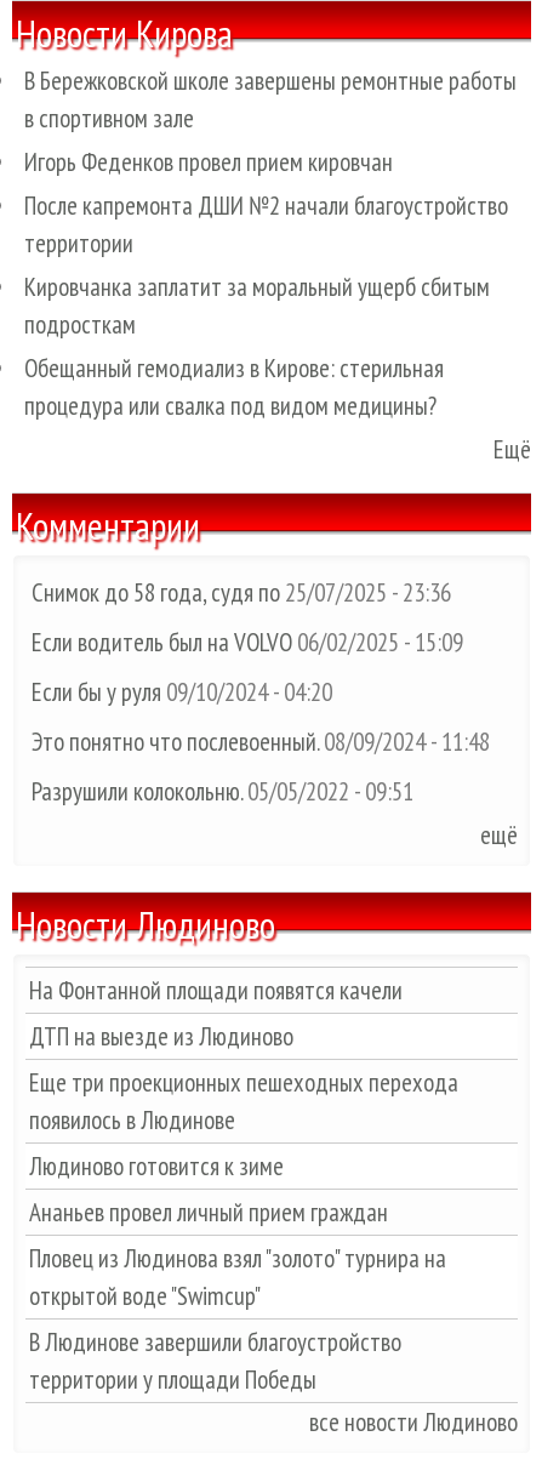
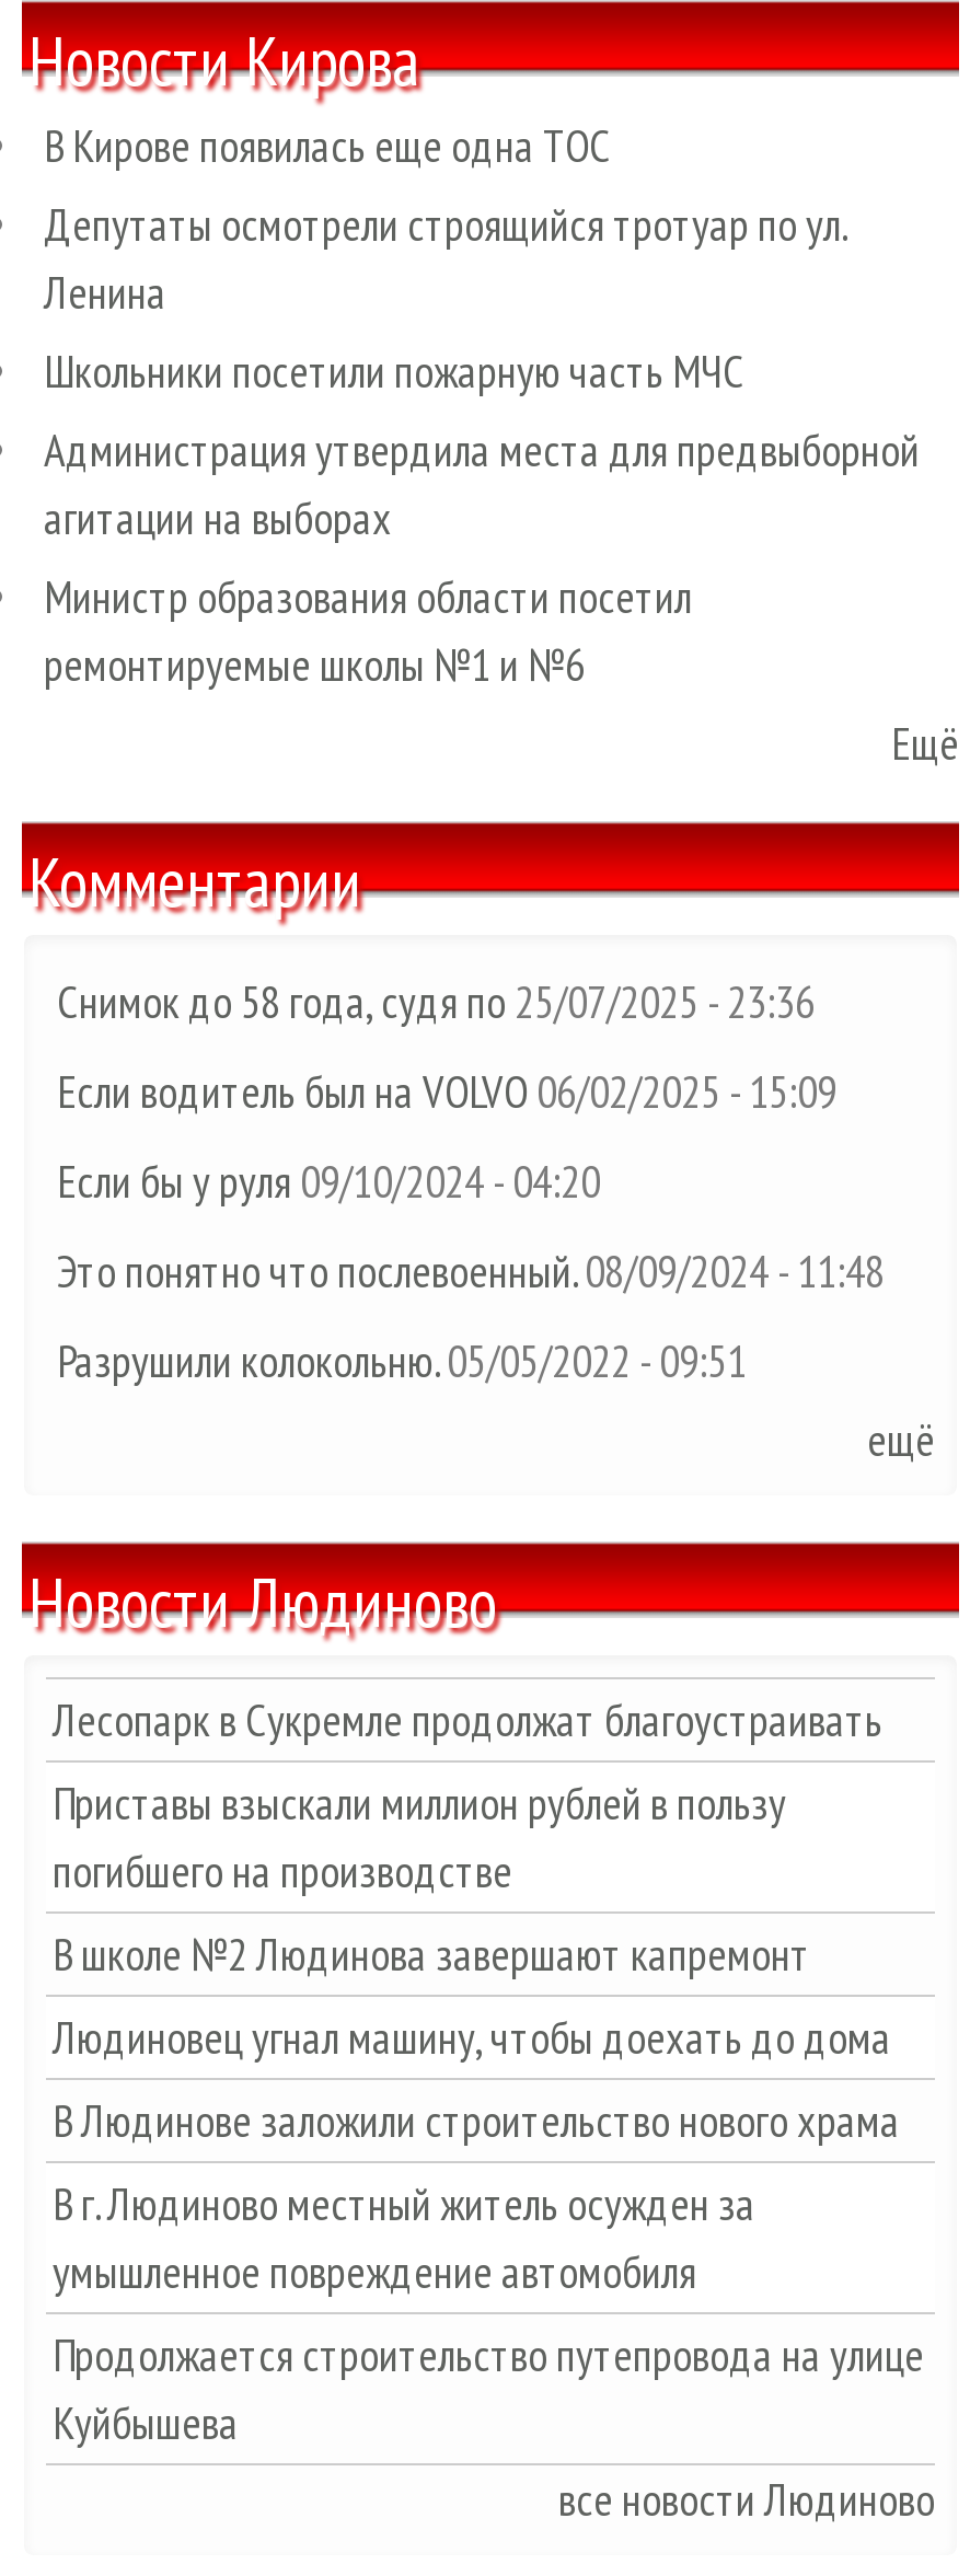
[24,65,517,422] В Бережковской школе завершены ремонтные работы | в спортивном зале | Игорь Феденков провел прием кировчан | После капремонта ДШИ №2 начали благоустройство | территории | Кировчанка заплатит за моральный ущерб сбитым | подросткам | Обещанный гемодиализ в Кирове: стерильная | процедура или свалка под видом медицины? -> [44,117,920,695] В Кирове появилась еще одна ТОС | Депутаты осмотрели строящийся тротуар по ул. | Ленина | Школьники посетили пожарную часть МЧС | Администрация утвердила места для предвыборной | агитации на выборах | Министр образования области посетил | ремонтируемые школы №1 и №6
[29,974,458,1396] На Фонтанной площади появятся качели | ДТП на выезде из Людиново | Еще три проекционных пешеходных перехода | появилось в Людинове | Людиново готовится к зиме | Ананьев провел личный прием граждан | Пловец из Людинова взял "золото" турнира на | открытой воде "Swimcup" | В Людинове завершили благоустройство | территории у площади Победы -> [53,1691,924,2453] Лесопарк в Сукремле продолжат благоустраивать | Приставы взыскали миллион рублей в пользу | погибшего на производстве | В школе №2 Людинова завершают капремонт | Людиновец угнал машину, чтобы доехать до дома | В Людинове заложили строительство нового храма | В г. Людиново местный житель осужден за | умышленное повреждение автомобиля | Продолжается строительство путепровода на улице | Куйбышева

